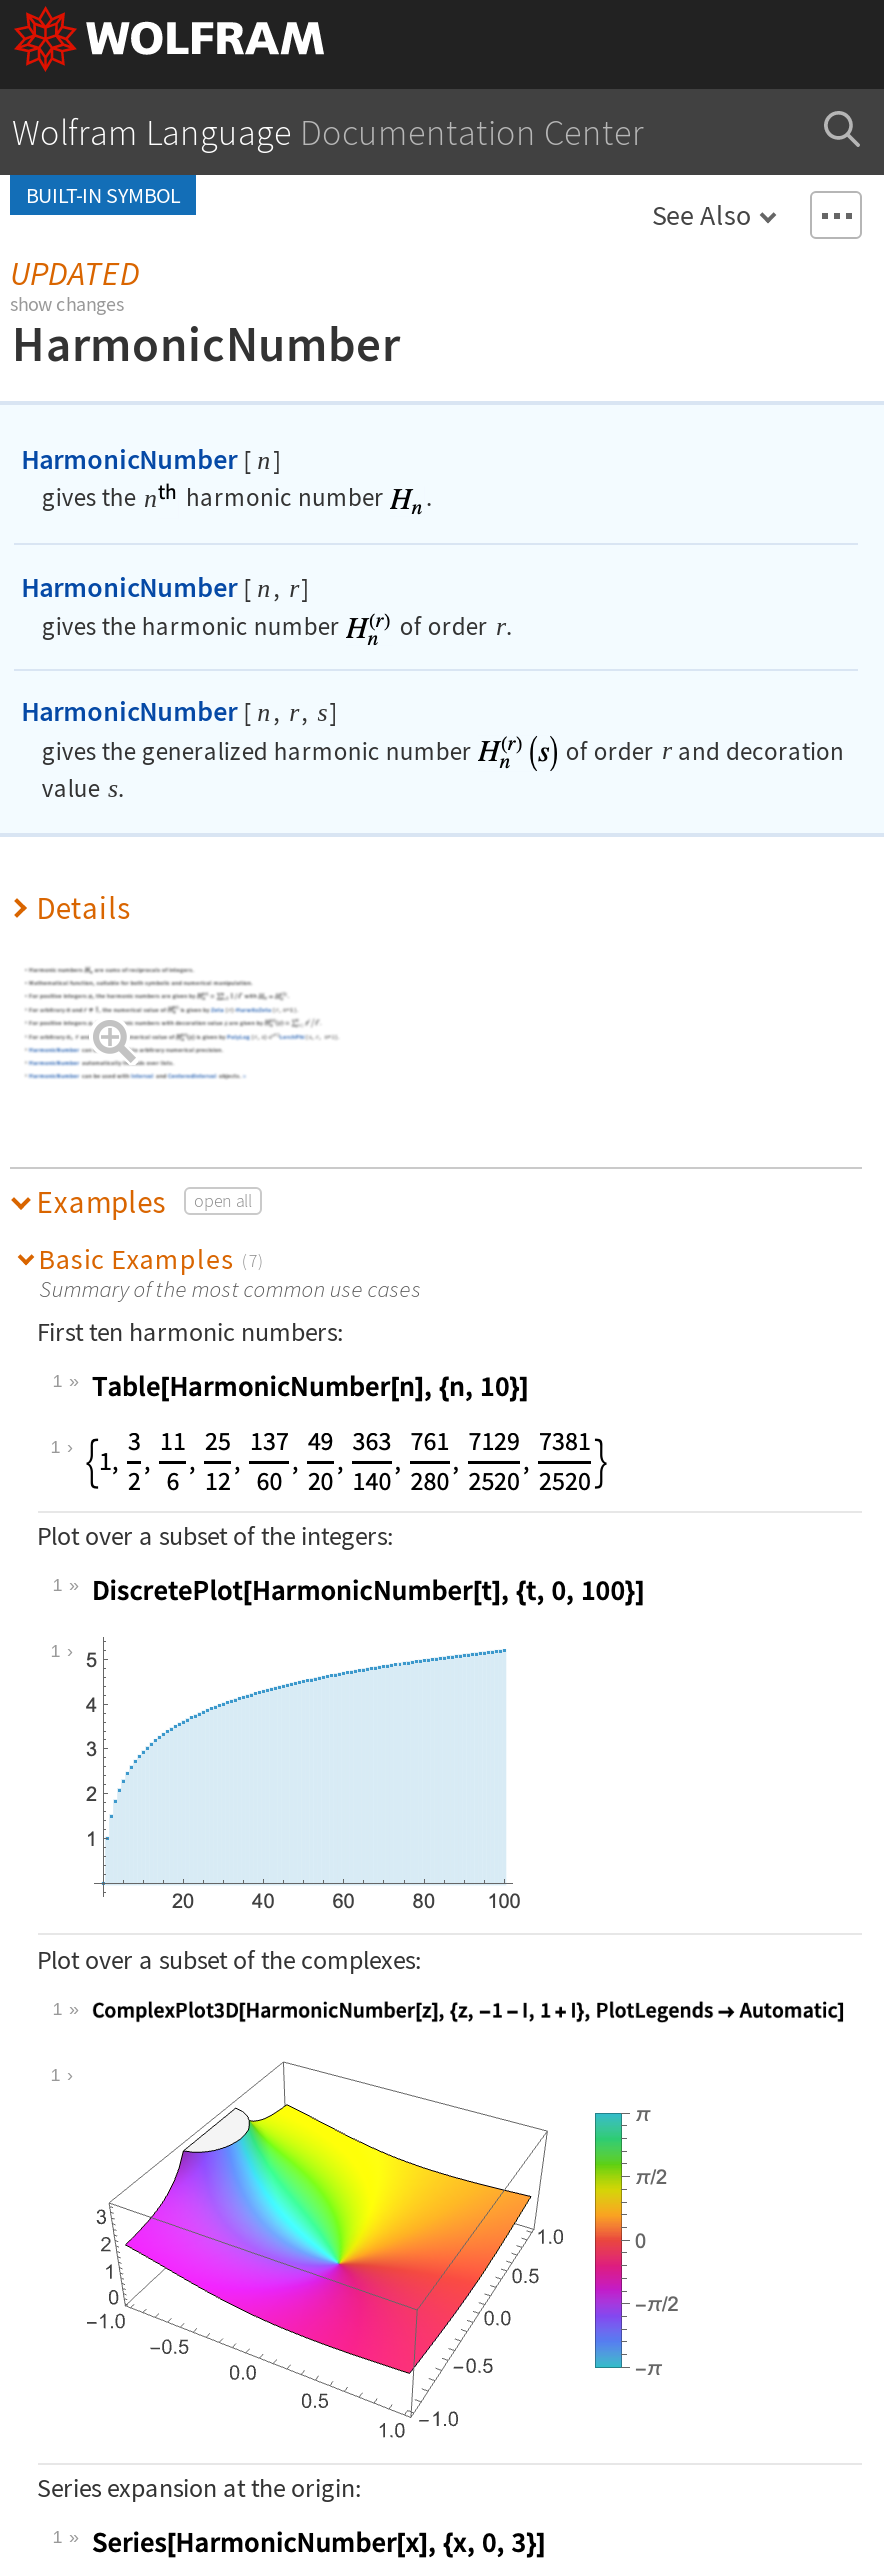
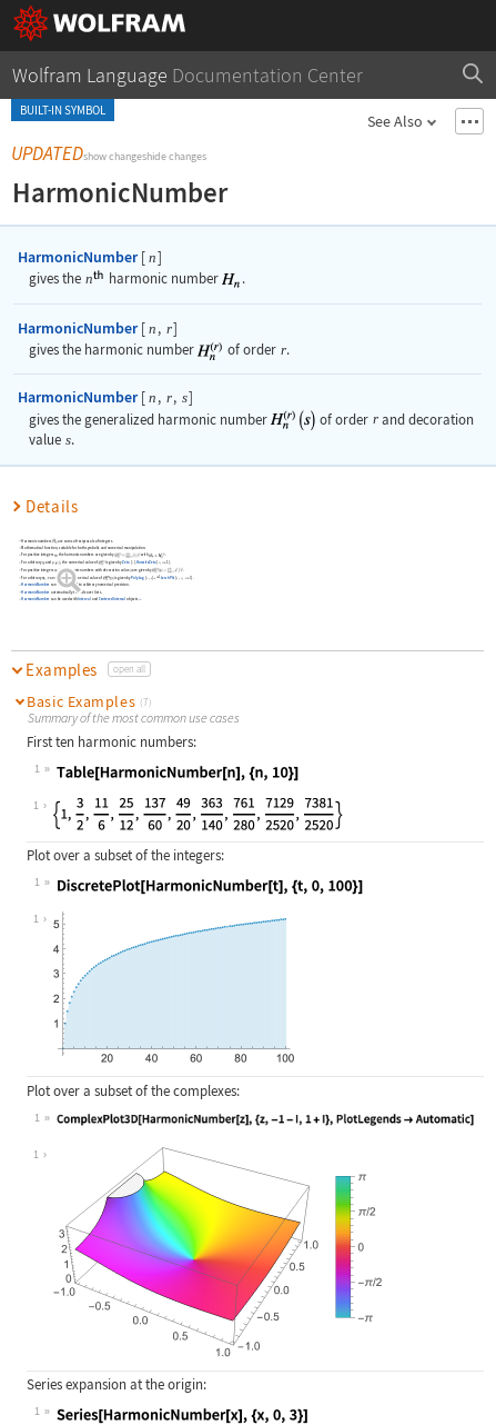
[10,253,140,317] UPDATED | show changes -> [11,142,206,166] UPDATEDshow changeshide changes

